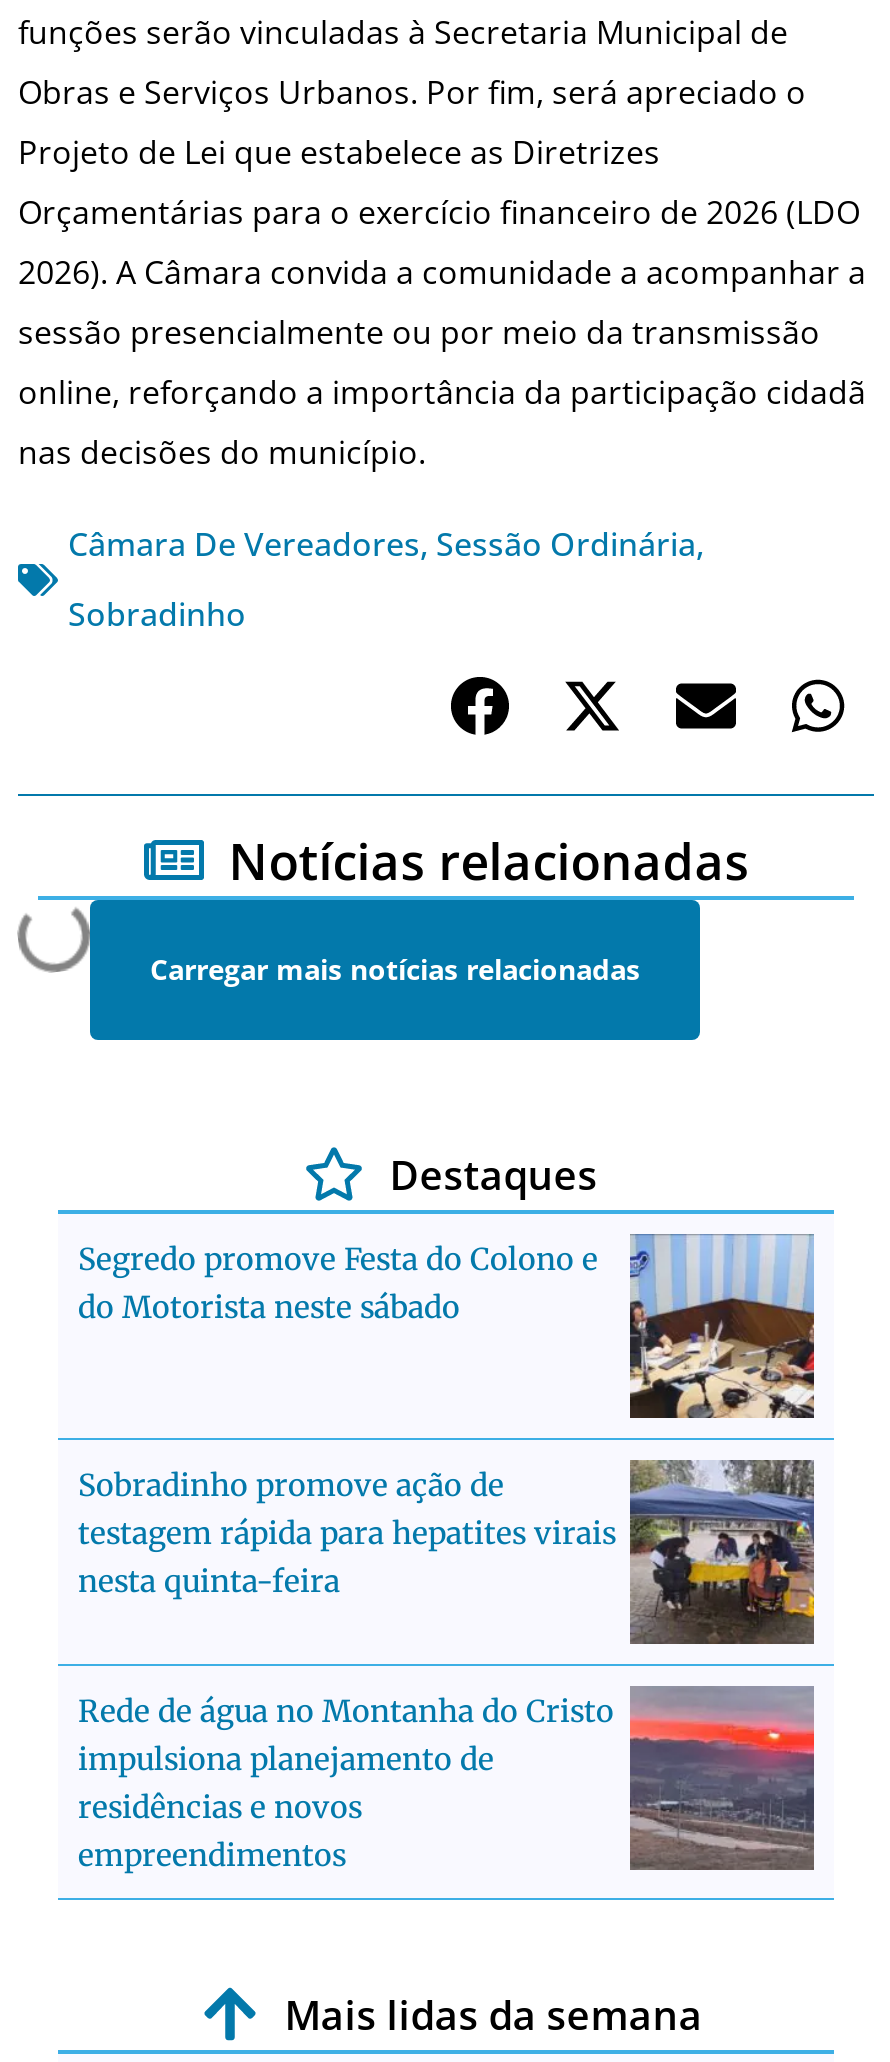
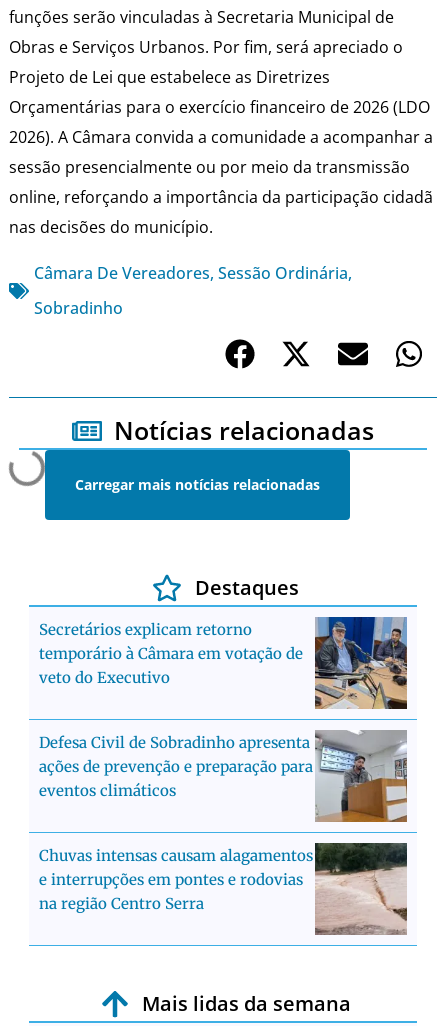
[78,1232,814,1420] [image] | Segredo promove Festa do Colono e | do Motorista neste sábado -> [39,617,408,710] [image] | Secretários explicam retorno | temporário à Câmara em votação de | veto do Executivo
[78,1462,814,1646] [image] | Sobradinho promove ação de | testagem rápida para hepatites virais | nesta quinta-feira -> [39,733,407,823] [image] | Defesa Civil de Sobradinho apresenta | ações de prevenção e preparação para | eventos climáticos
[78,1684,816,1873] [image] | Rede de água no Montanha do Cristo | impulsiona planejamento de | residências e novos | empreendimentos -> [39,842,407,935] [image] | Chuvas intensas causam alagamentos | e interrupções em pontes e rodovias | na região Centro Serra

